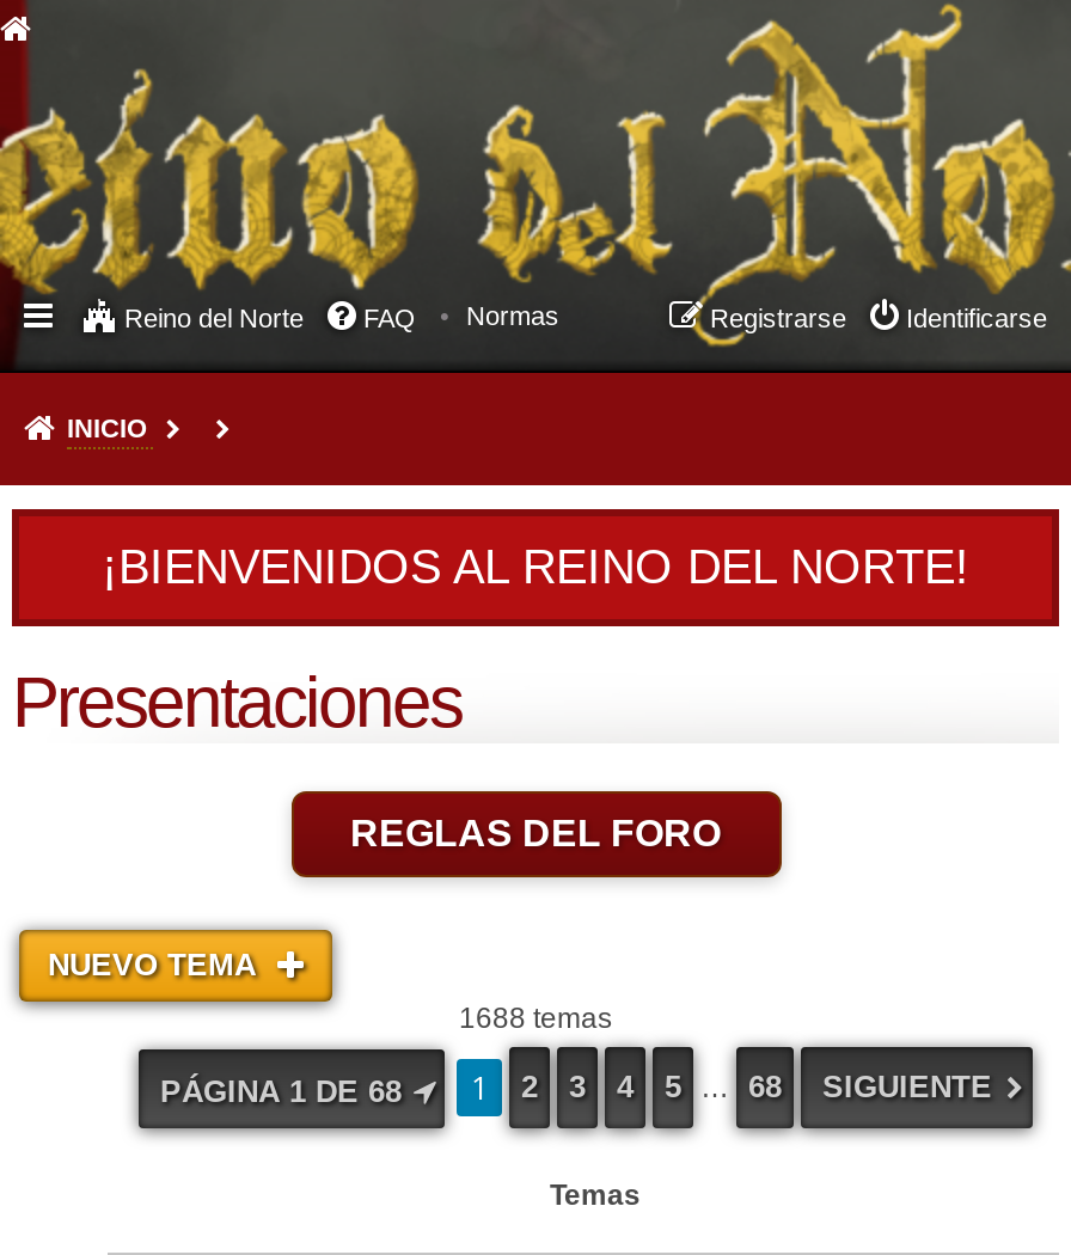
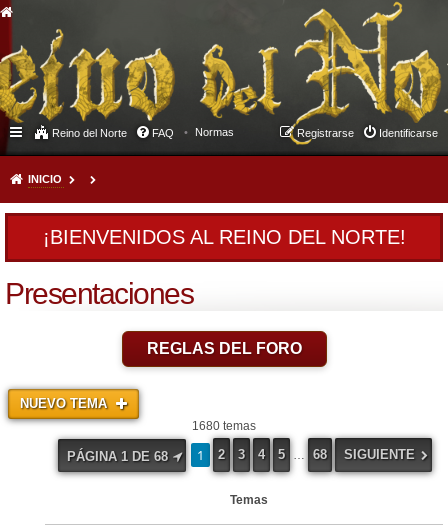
[459,1002,612,1035] 1688 temas -> [192,419,256,433] 1680 temas

